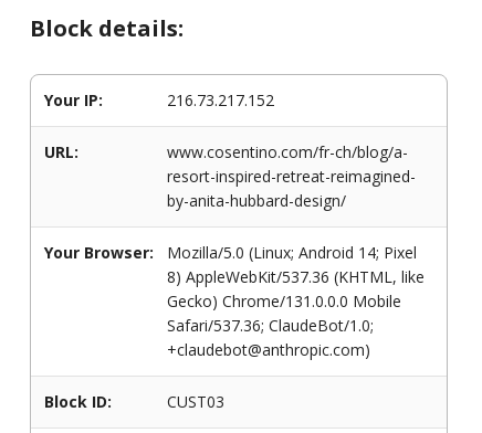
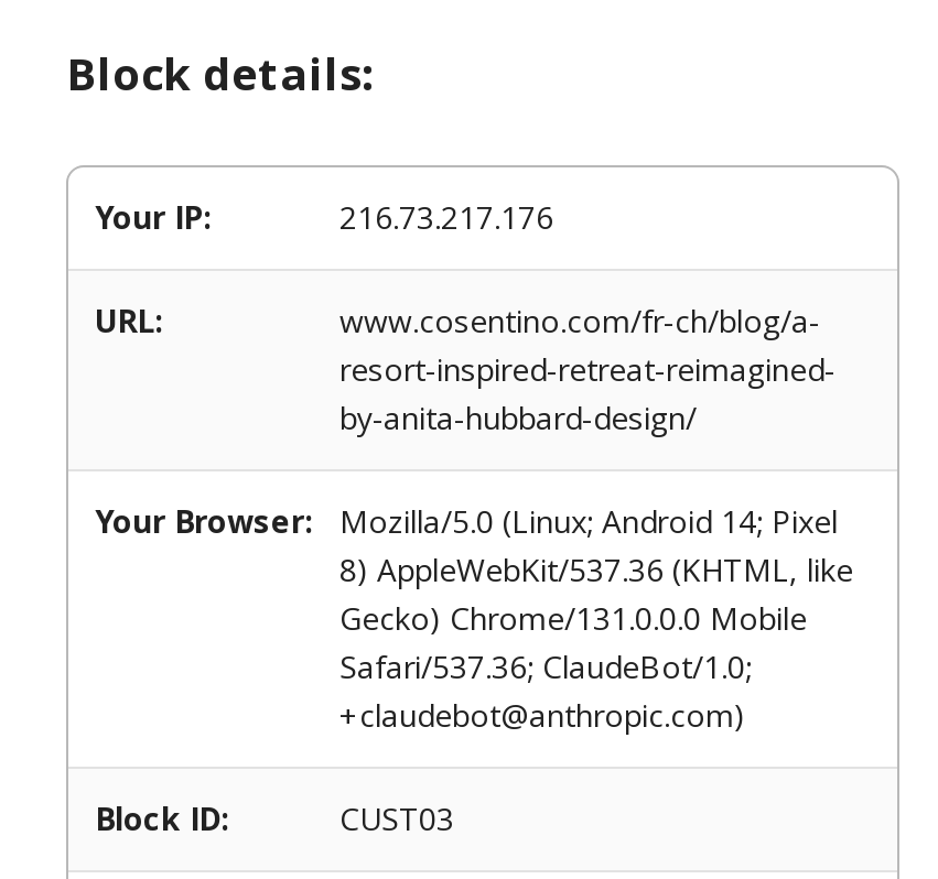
[167,89,274,110] 216.73.217.152 -> [339,196,553,238] 216.73.217.176

